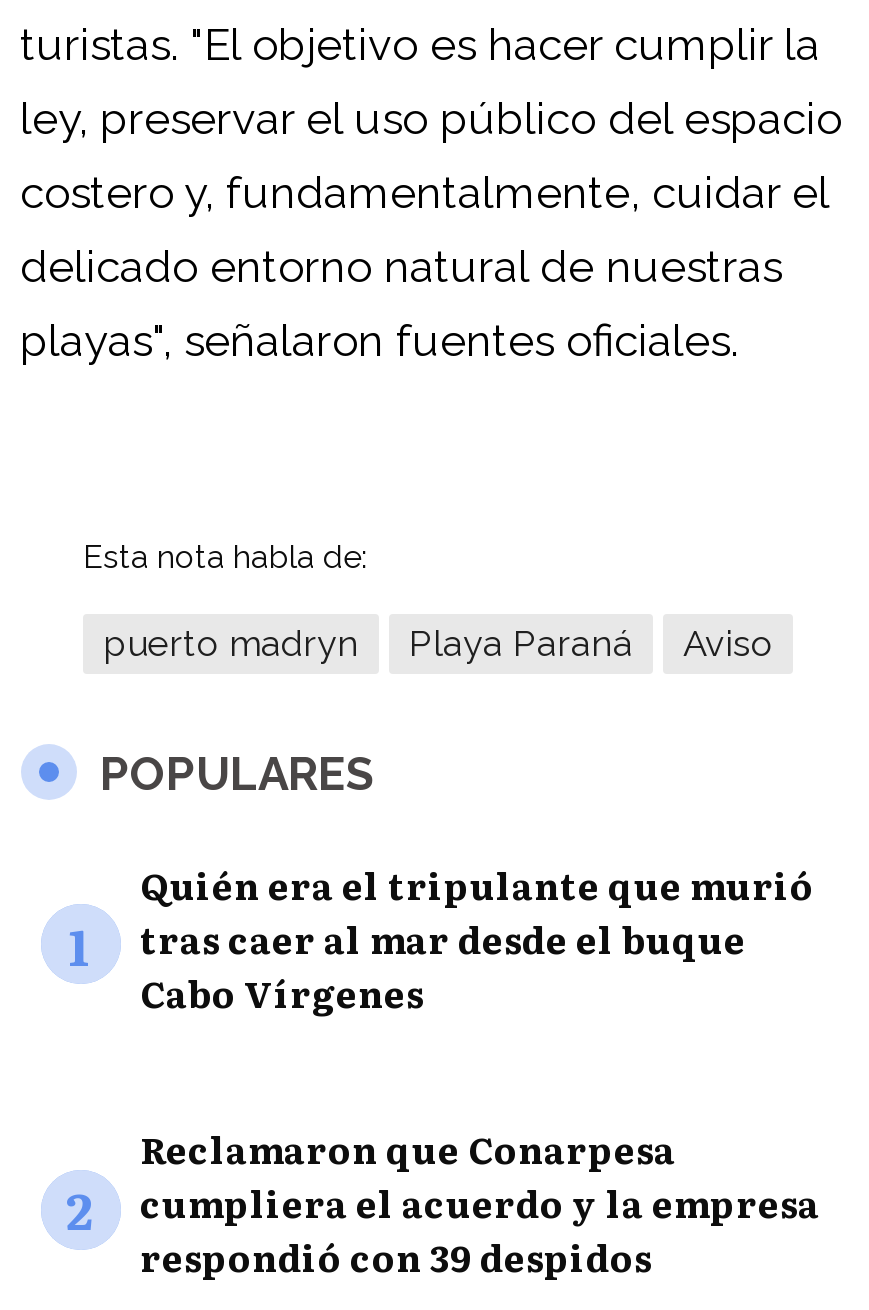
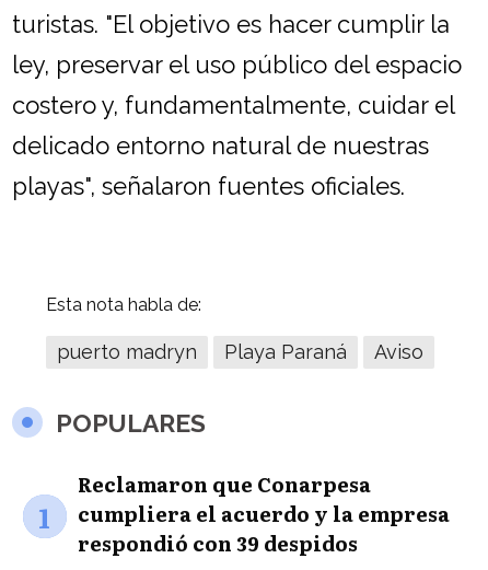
[66,858,814,1246] Quién era el tripulante que murió | tras caer al mar desde el buque | Cabo Vírgenes | 2 -> none

